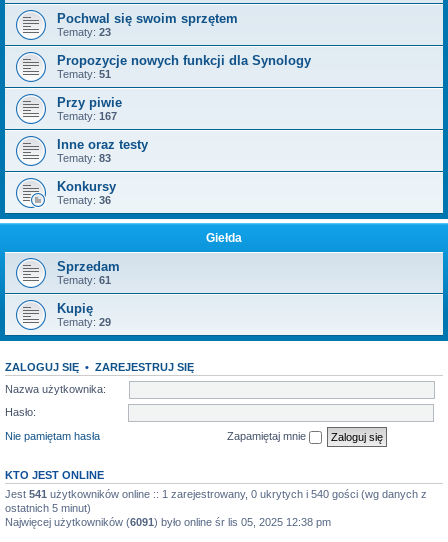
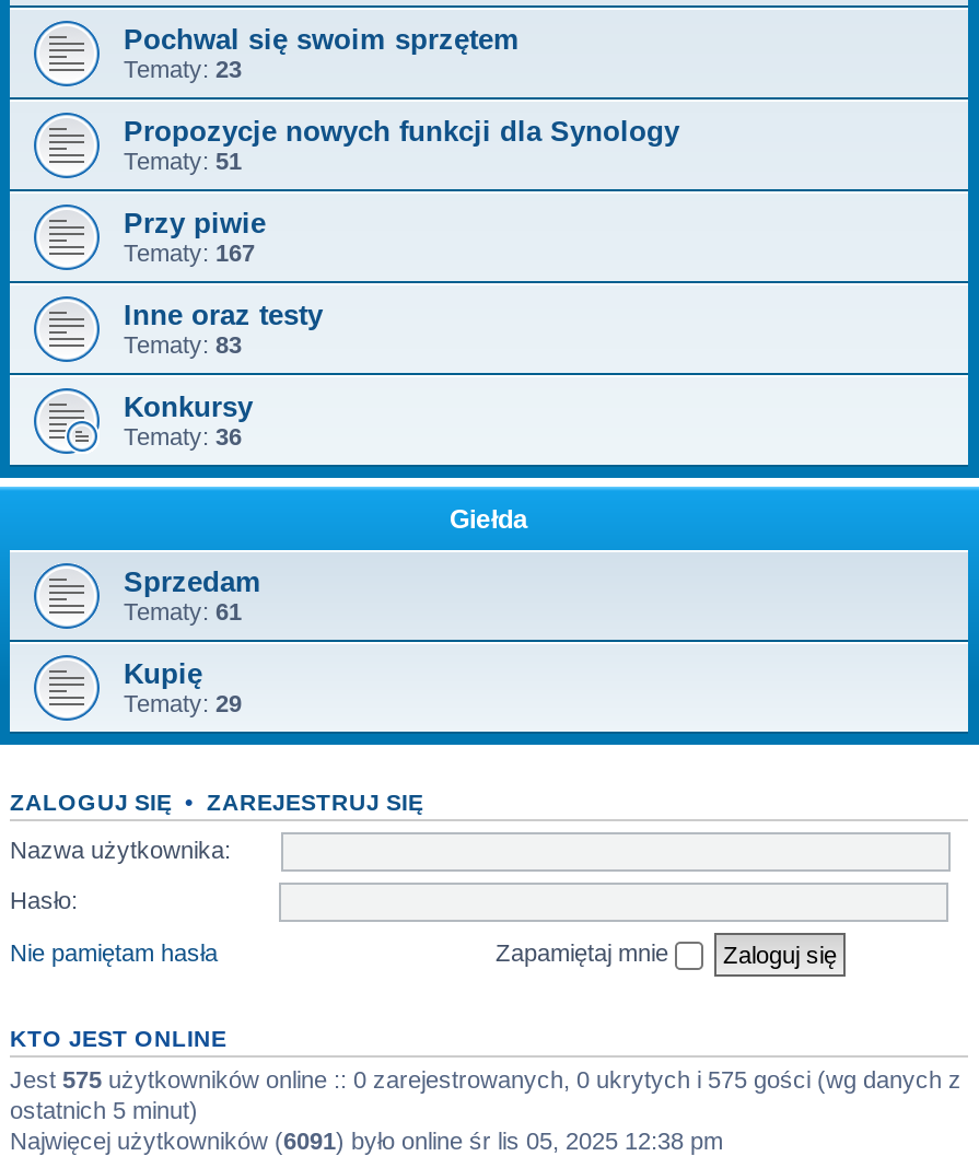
[5,487,427,499] Jest 541 użytkowników online :: 1 zarejestrowany, 0 ukrytych i 540 gości (wg danych z -> [10,1065,961,1091] Jest 575 użytkowników online :: 0 zarejestrowanych, 0 ukrytych i 575 gości (wg danych z

